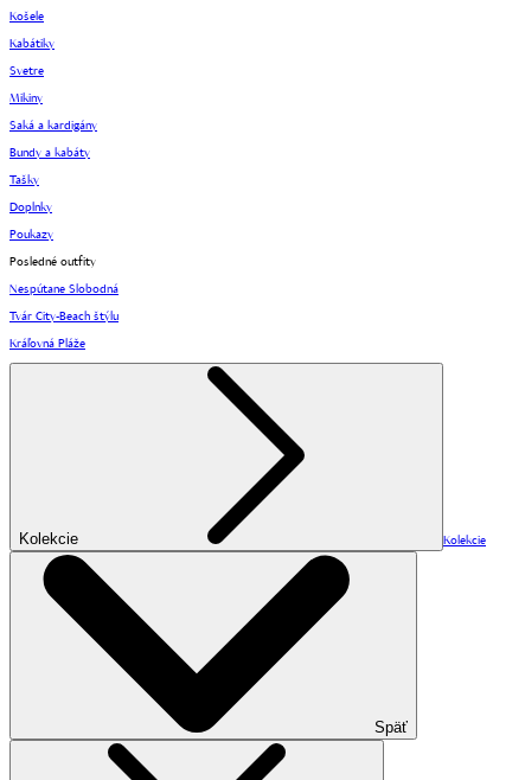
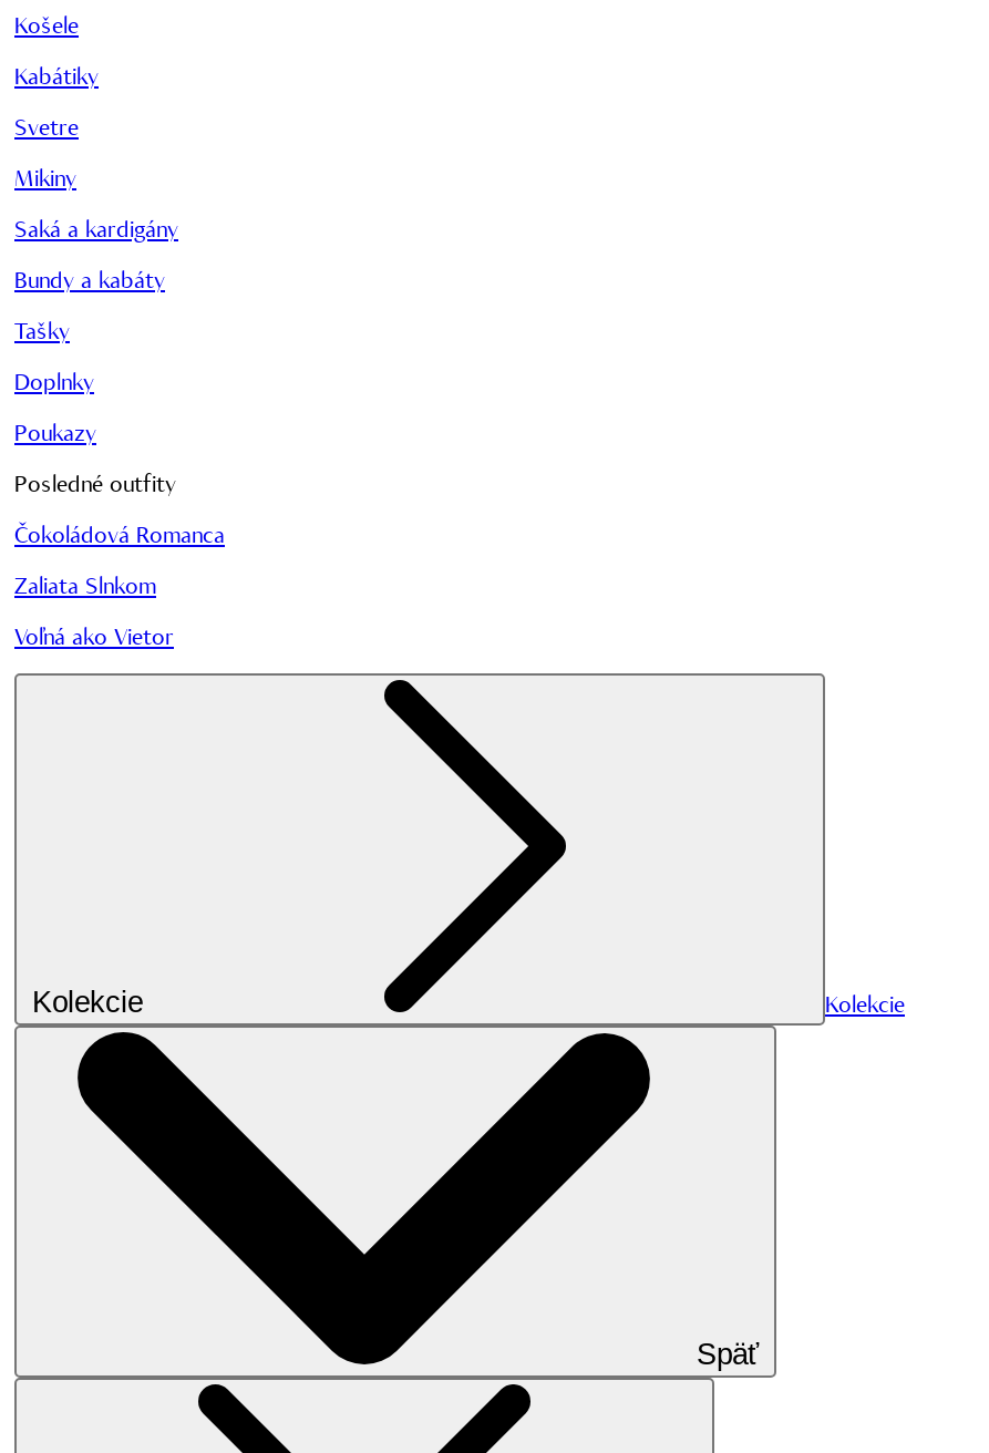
[9,281,119,296] Nespútane Slobodná -> [14,521,225,549] Čokoládová Romanca
[9,308,119,324] Tvár City-Beach štýlu -> [14,571,156,600] Zaliata Slnkom
[9,335,85,351] Kráľovná Pláže -> [14,622,174,651] Voľná ako Vietor

